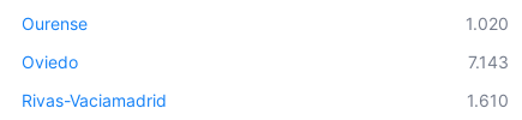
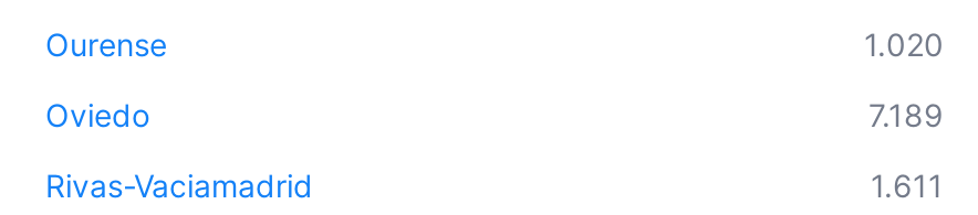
[468,51,509,72] 7.143 -> [868,95,944,133] 7.189
[467,90,509,110] 1.610 -> [871,166,944,203] 1.611

